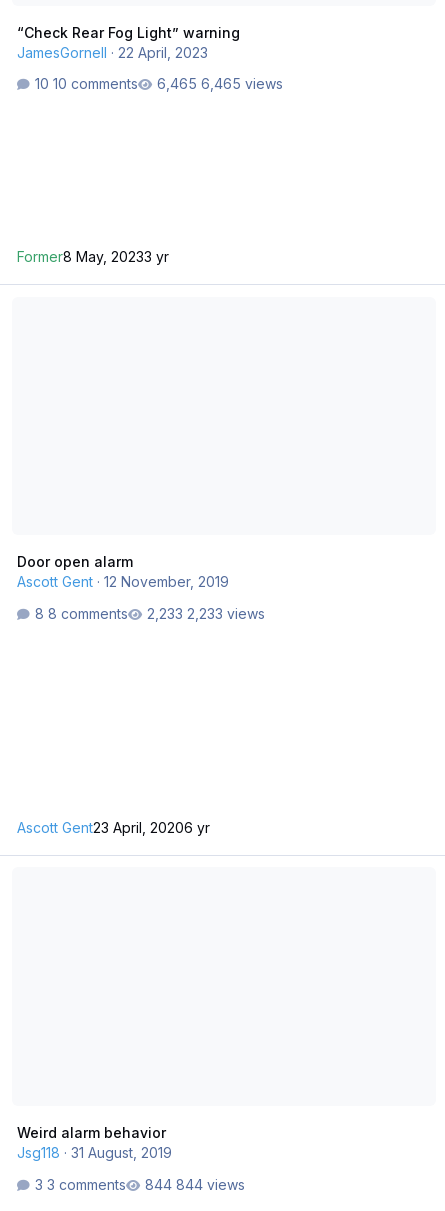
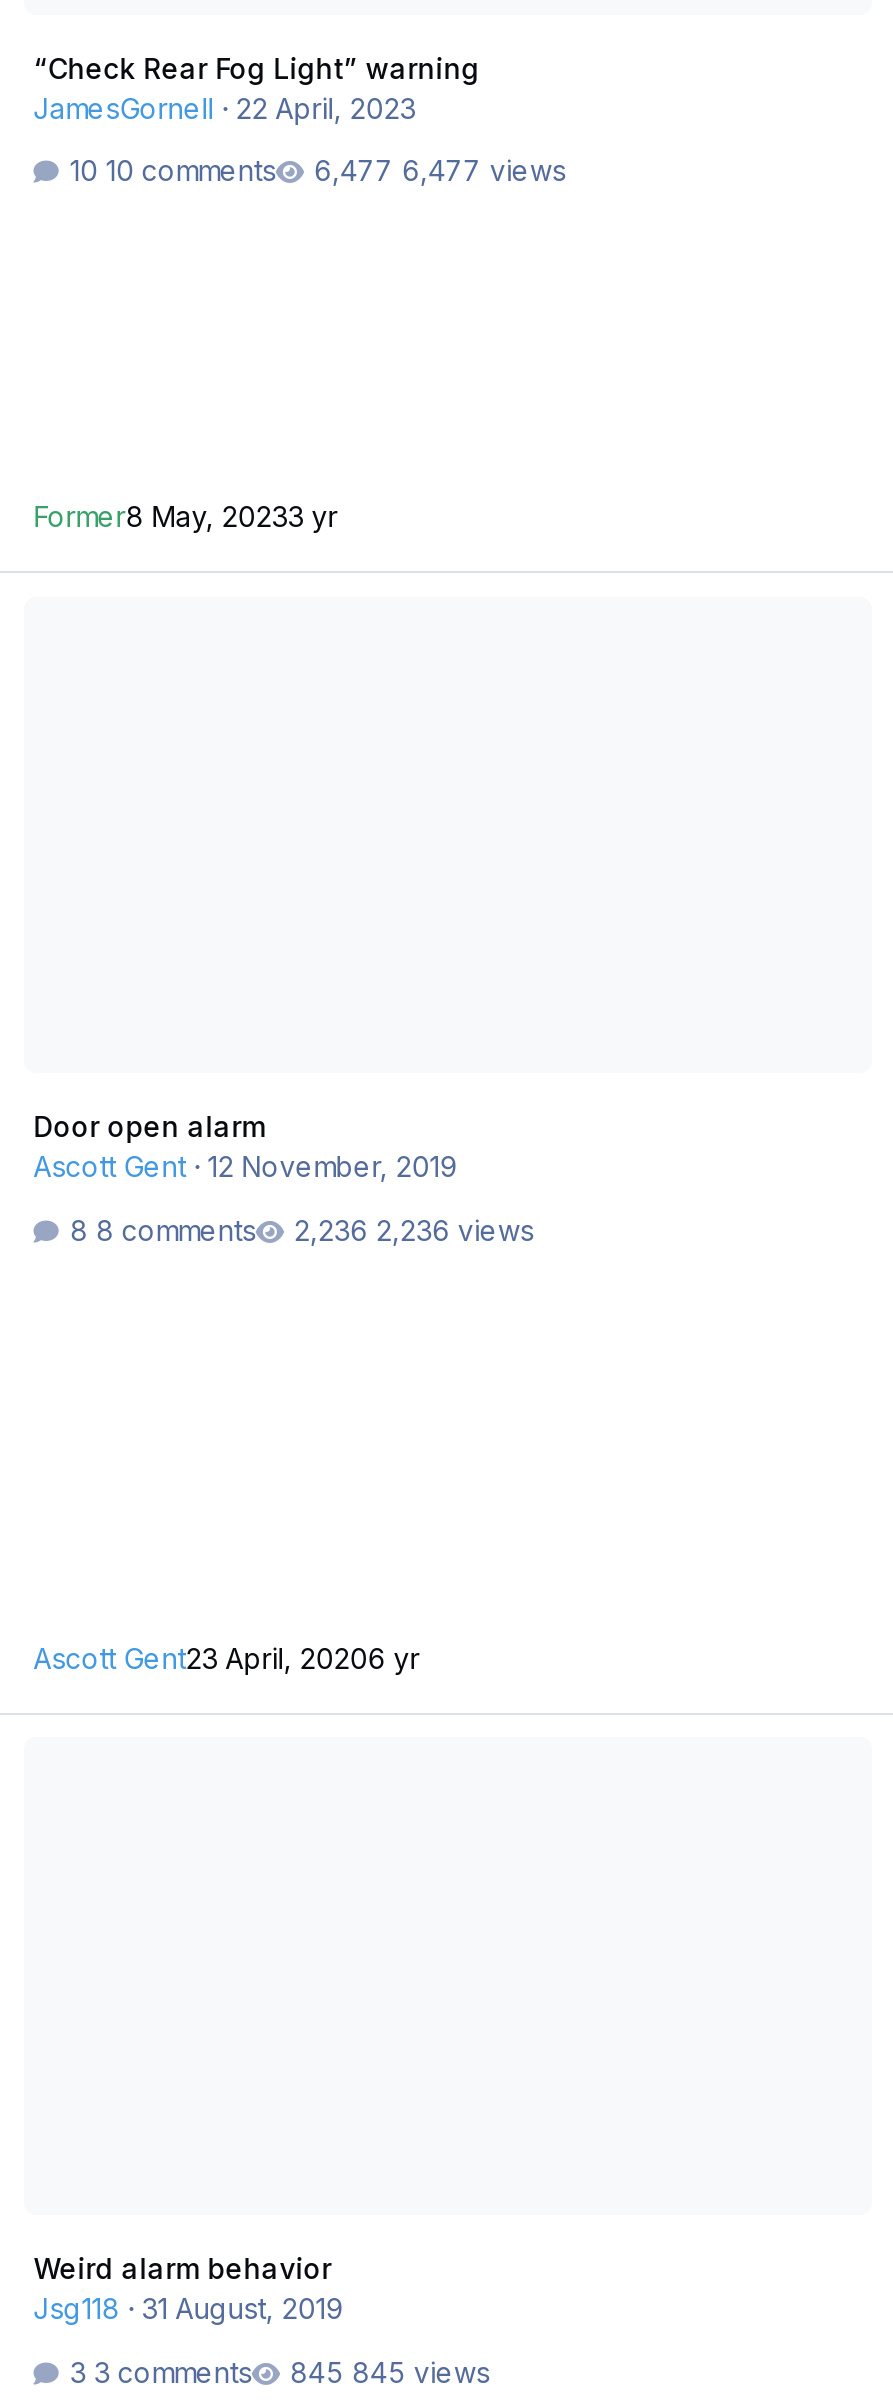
[201,75,283,92] 6,465 views -> [402,153,566,187] 6,477 views
[187,605,265,622] 2,233 views -> [376,1213,534,1247] 2,236 views
[176,1176,245,1193] 844 views -> [352,2354,490,2388] 845 views

